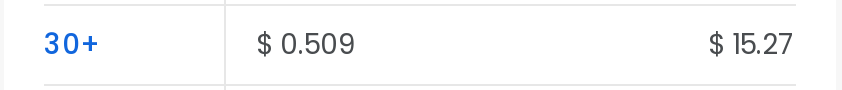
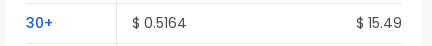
[256,24,356,64] $ 0.509 -> [132,13,187,33] $ 0.5164
[708,24,796,64] $ 15.27 -> [356,13,402,33] $ 15.49

